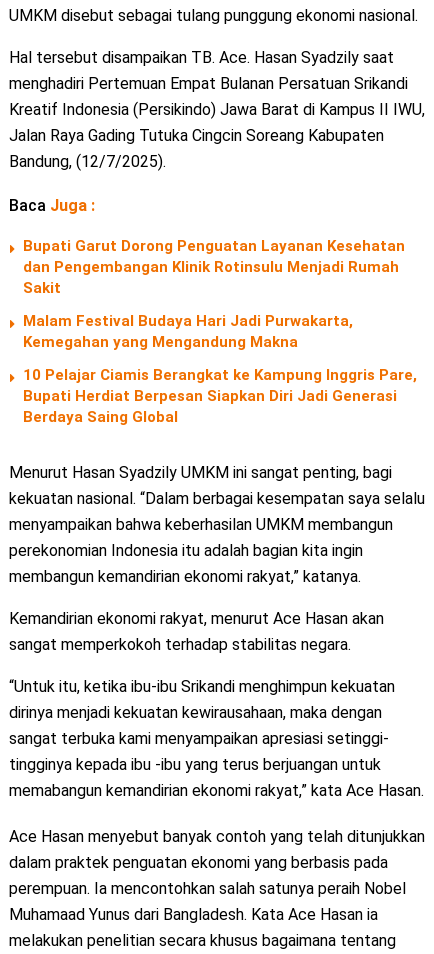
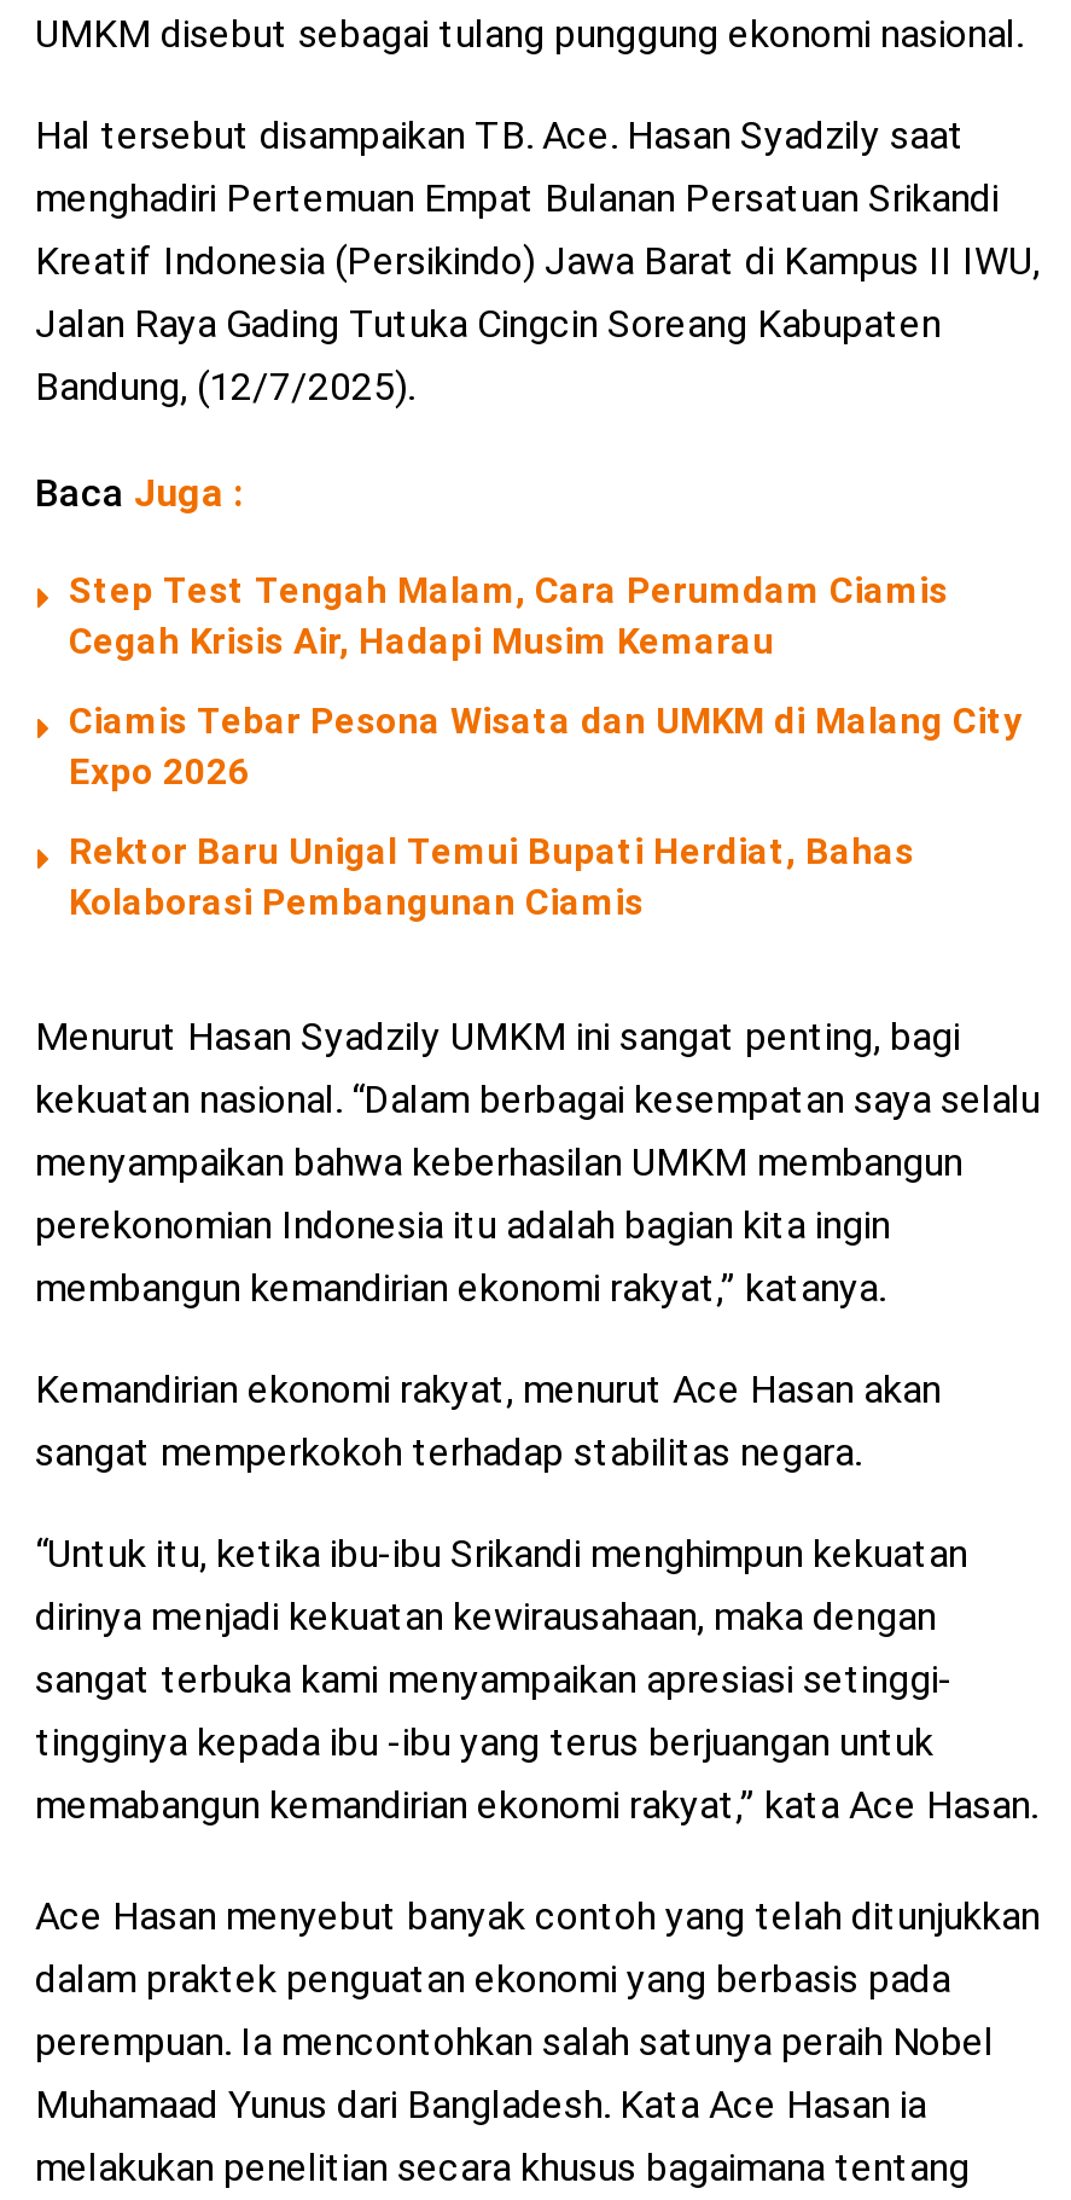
[23,237,405,297] Bupati Garut Dorong Penguatan Layanan Kesehatan | dan Pengembangan Klinik Rotinsulu Menjadi Rumah | Sakit -> [69,569,948,663] Step Test Tengah Malam, Cara Perumdam Ciamis | Cegah Krisis Air, Hadapi Musim Kemarau
[23,312,353,351] Malam Festival Budaya Hari Jadi Purwakarta, | Kemegahan yang Mengandung Makna -> [69,700,1023,794] Ciamis Tebar Pesona Wisata dan UMKM di Malang City | Expo 2026
[23,366,417,426] 10 Pelajar Ciamis Berangkat ke Kampung Inggris Pare, | Bupati Herdiat Berpesan Siapkan Diri Jadi Generasi | Berdaya Saing Global -> [69,830,914,924] Rektor Baru Unigal Temui Bupati Herdiat, Bahas | Kolaborasi Pembangunan Ciamis

